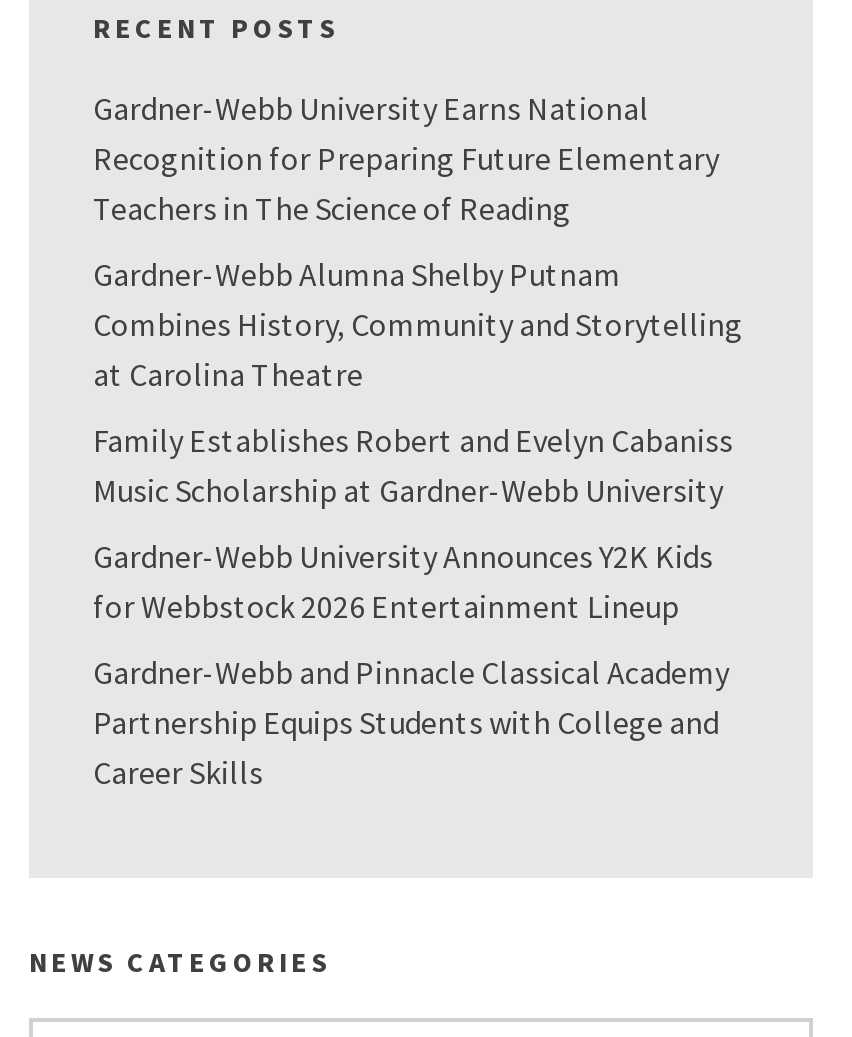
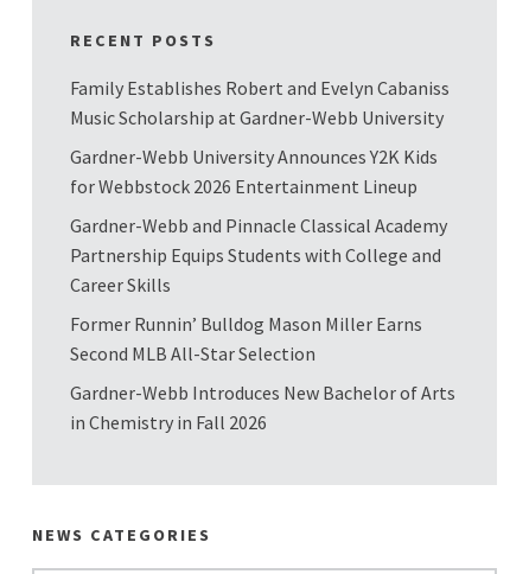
[93,88,743,394] Gardner-Webb University Earns National | Recognition for Preparing Future Elementary | Teachers in The Science of Reading | Gardner-Webb Alumna Shelby Putnam | Combines History, Community and Storytelling | at Carolina Theatre -> none
moved [93,420,733,792] -> [70,76,450,296]: Family Establishes Robert and Evelyn Cabaniss | Music Scholarship at Gardner-Webb University | Gardner-Webb University Announces Y2K Kids | for Webbstock 2026 Entertainment Lineup | Gardner-Webb and Pinnacle Classical Academy | Partnership Equips Students with College and | Career Skills
none -> [70,312,455,434] Former Runnin’ Bulldog Mason Miller Earns | Second MLB All-Star Selection | Gardner-Webb Introduces New Bachelor of Arts | in Chemistry in Fall 2026

